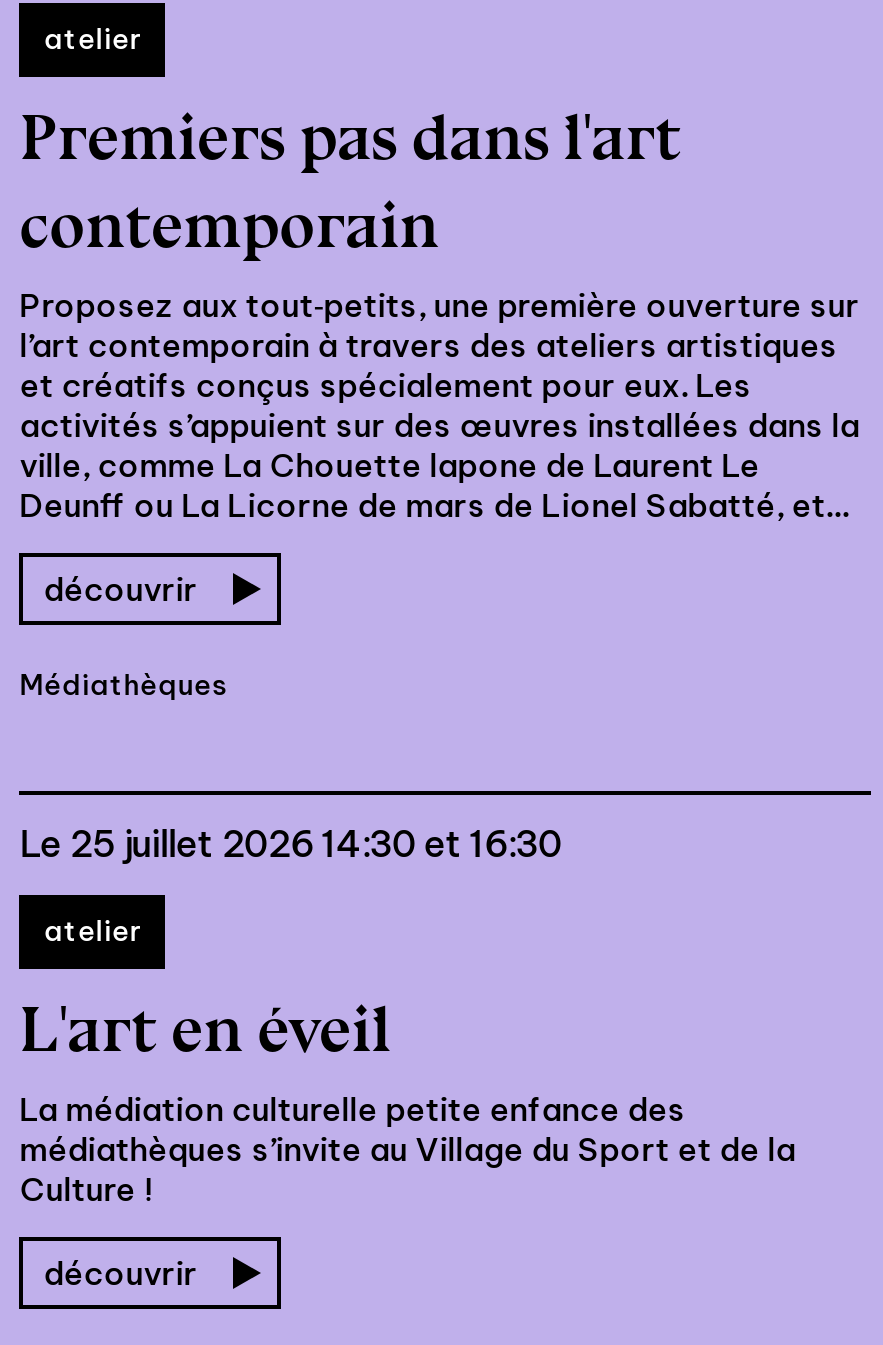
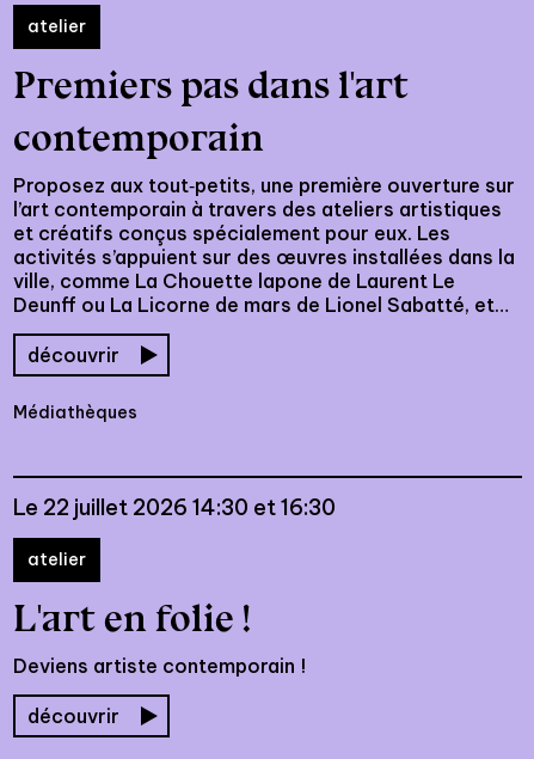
[19,821,561,867] Le 25 juillet 2026 14:30 et 16:30 -> [13,493,336,521] Le 22 juillet 2026 14:30 et 16:30
[19,991,795,1209] L'art en éveil | La médiation culturelle petite enfance des | médiathèques s’invite au Village du Sport et de la | Culture ! -> [13,595,306,677] L'art en folie ! | Deviens artiste contemporain !

